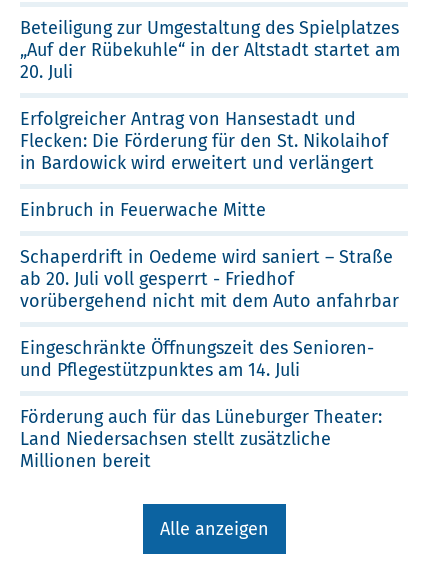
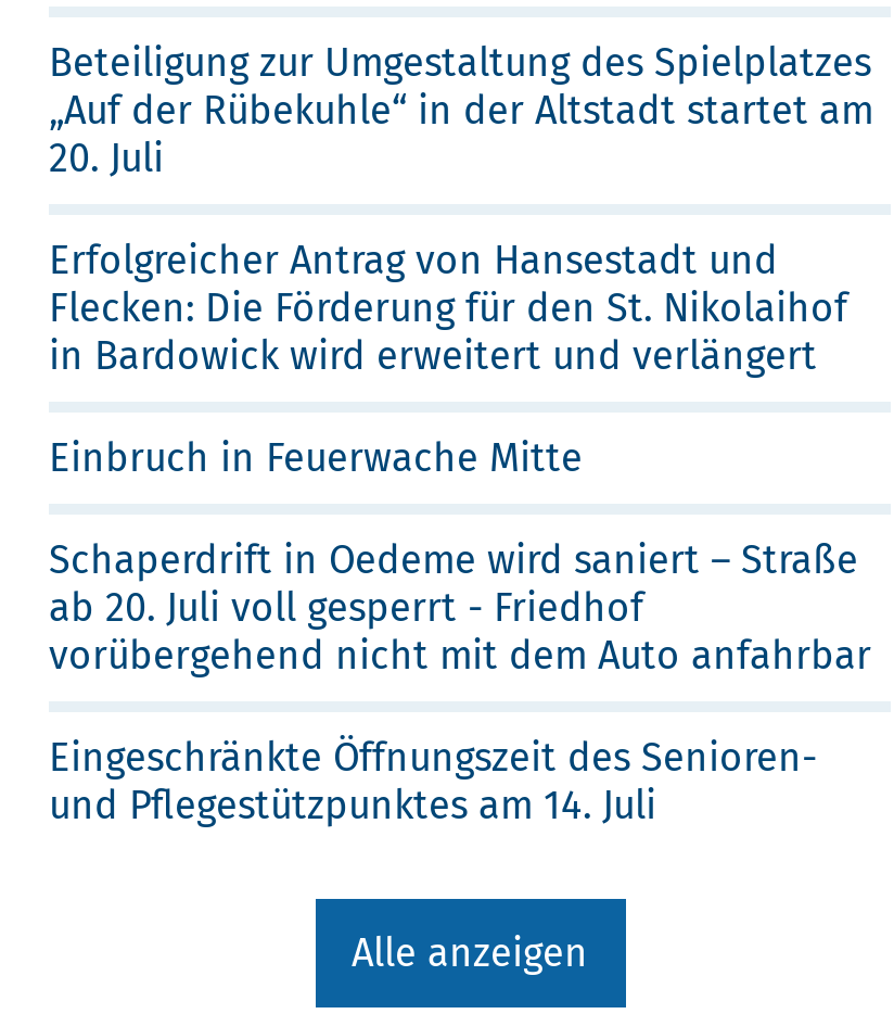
[20,406,382,472] Förderung auch für das Lüneburger Theater: | Land Niedersachsen stellt zusätzliche | Millionen bereit -> none

